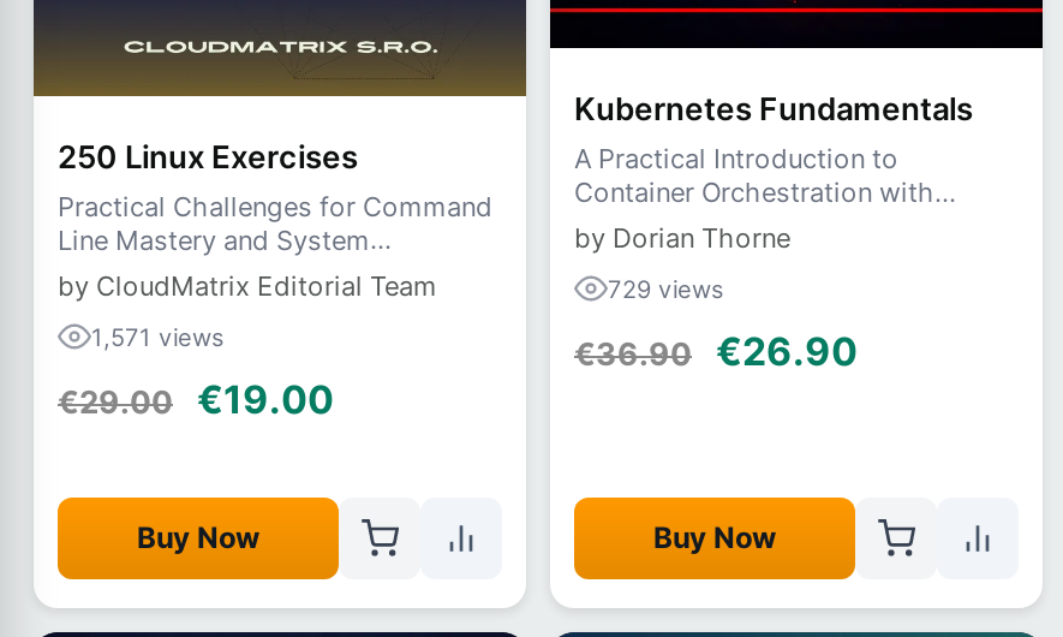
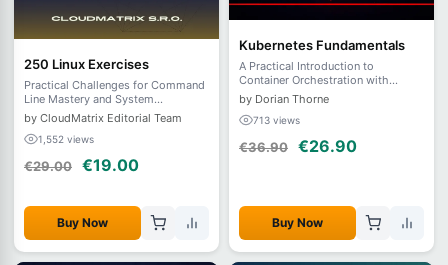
[608,274,723,302] 729 views -> [253,114,300,126] 713 views
[91,321,223,350] 1,571 views -> [38,133,94,145] 1,552 views

